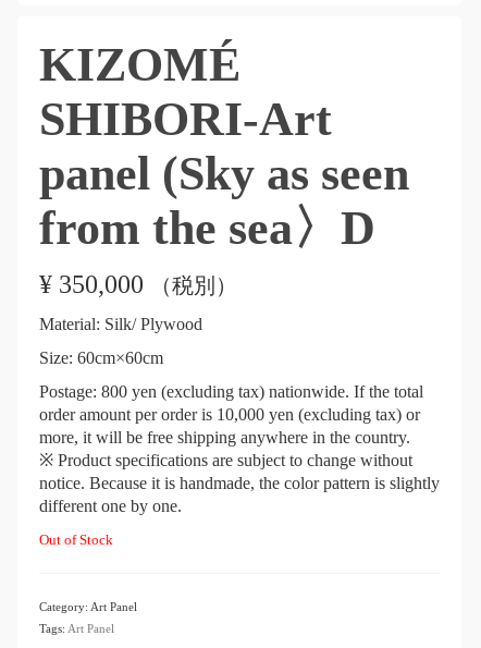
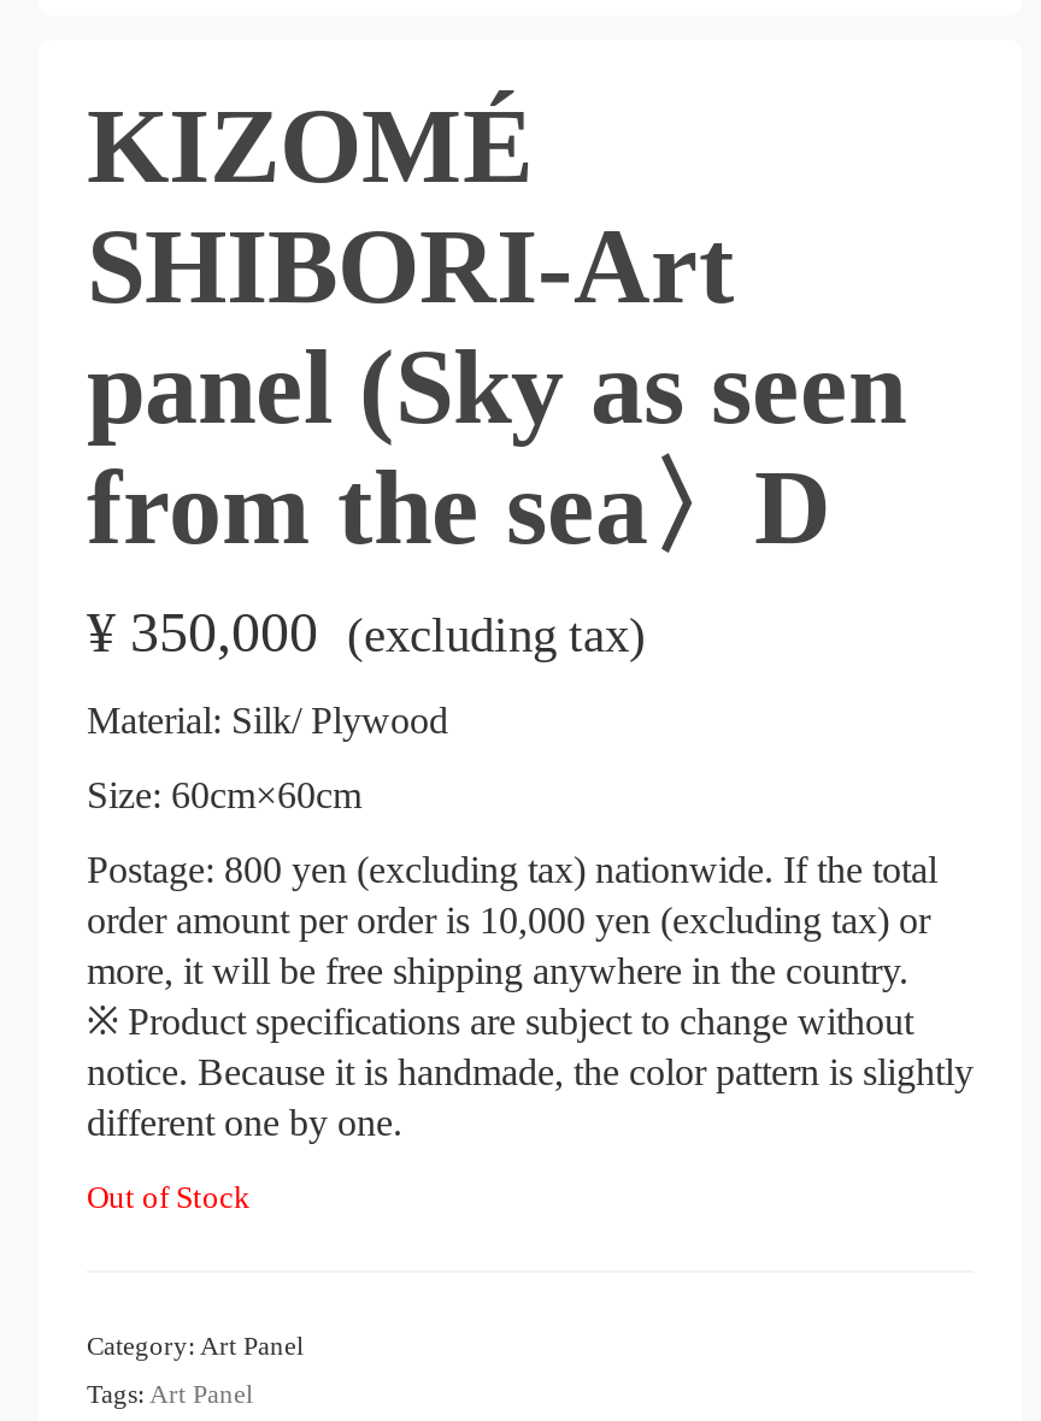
[39,270,237,298] ¥350,000 （税別） -> [87,601,646,664] ¥350,000 (excluding tax)

